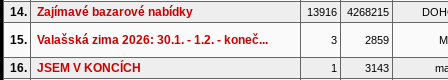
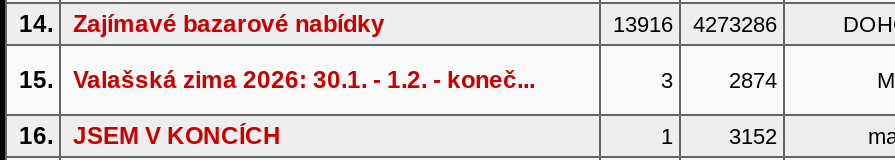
[304,6,389,18] 13916 4268215 -> [607,12,777,36] 13916 4273286
[362,34,389,46] 2859 -> [723,68,777,92] 2874
[362,62,389,74] 3143 -> [723,124,777,148] 3152

